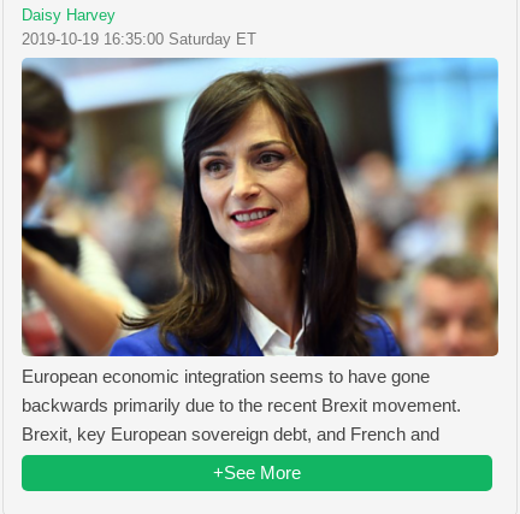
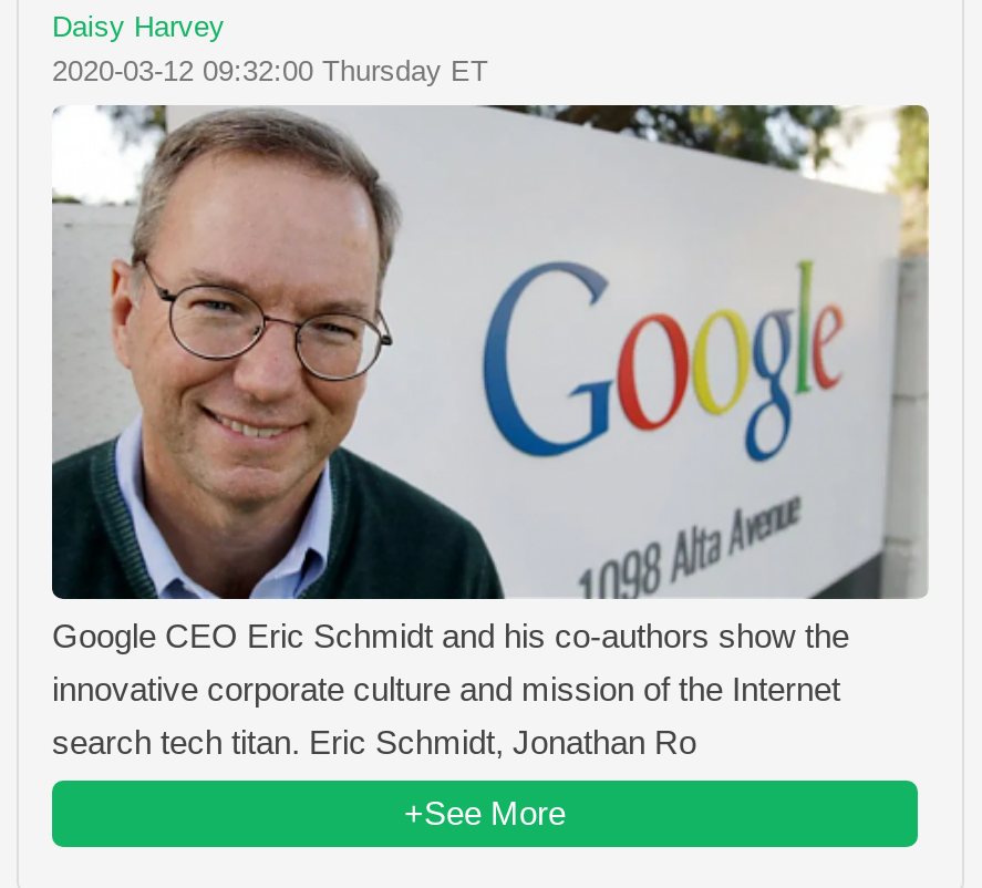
[22,30,256,48] 2019-10-19 16:35:00 Saturday ET -> [52,55,488,89] 2020-03-12 09:32:00 Thursday ET
[20,57,500,445] [image] | European economic integration seems to have gone | backwards primarily due to the recent Brexit movement. | Brexit, key European sovereign debt, and French and -> [50,102,931,760] [image] | Google CEO Eric Schmidt and his co-authors show the | innovative corporate culture and mission of the Internet | search tech titan. Eric Schmidt, Jonathan Ro

